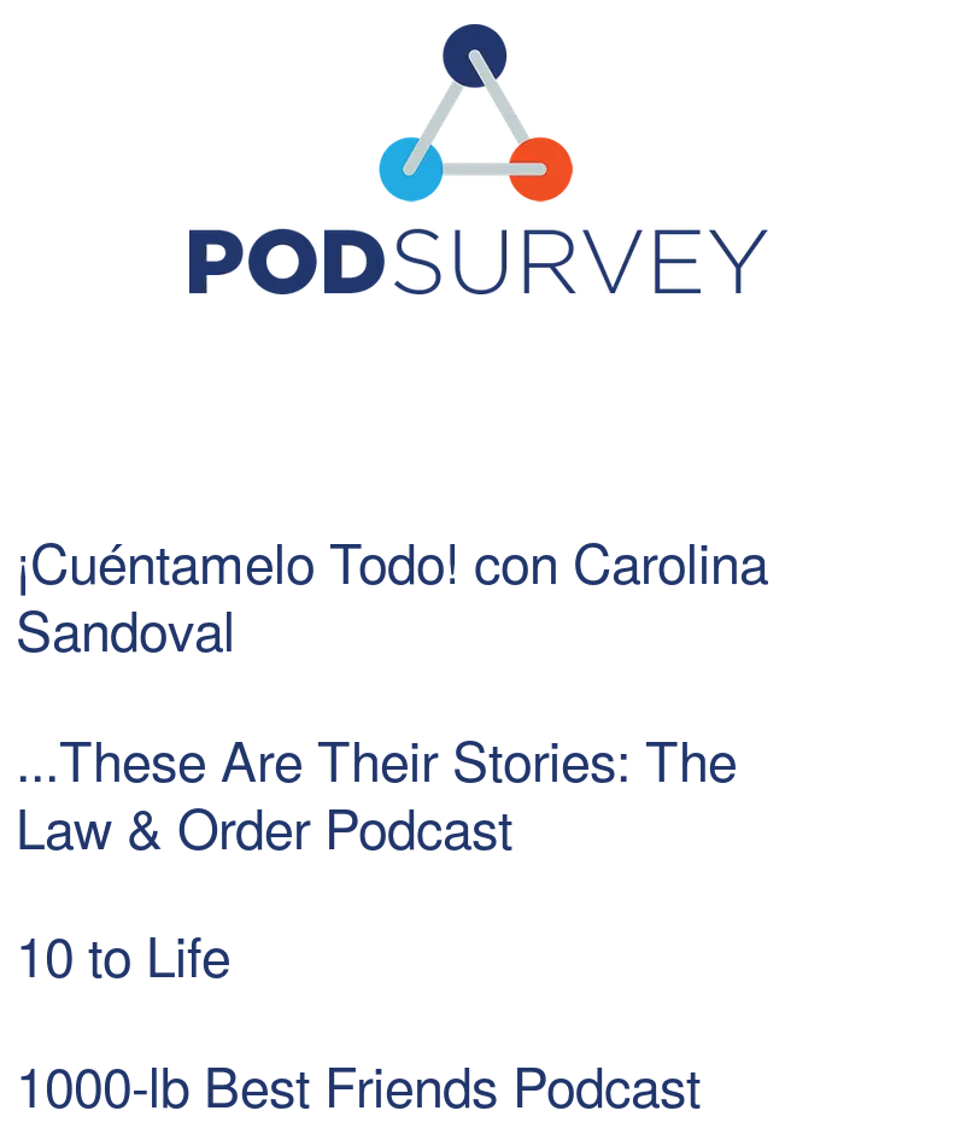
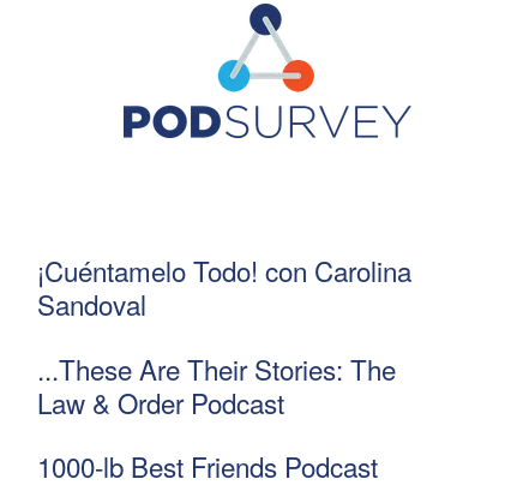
[16,915,230,992] 10 to Life -> none

